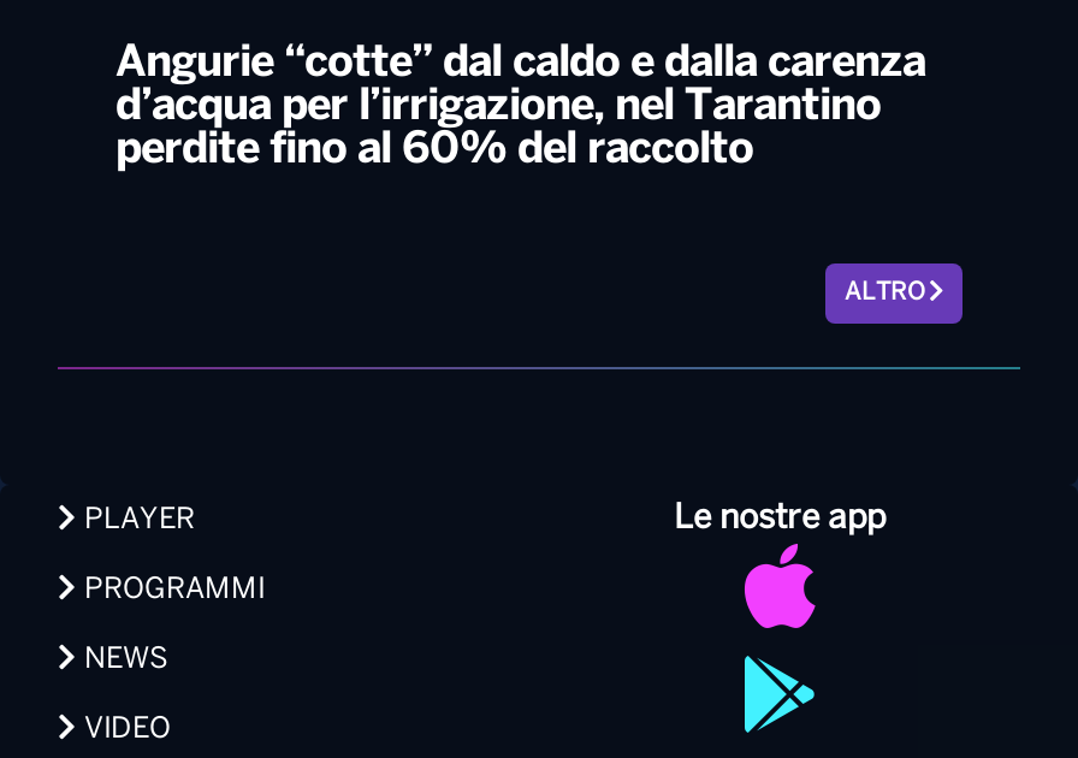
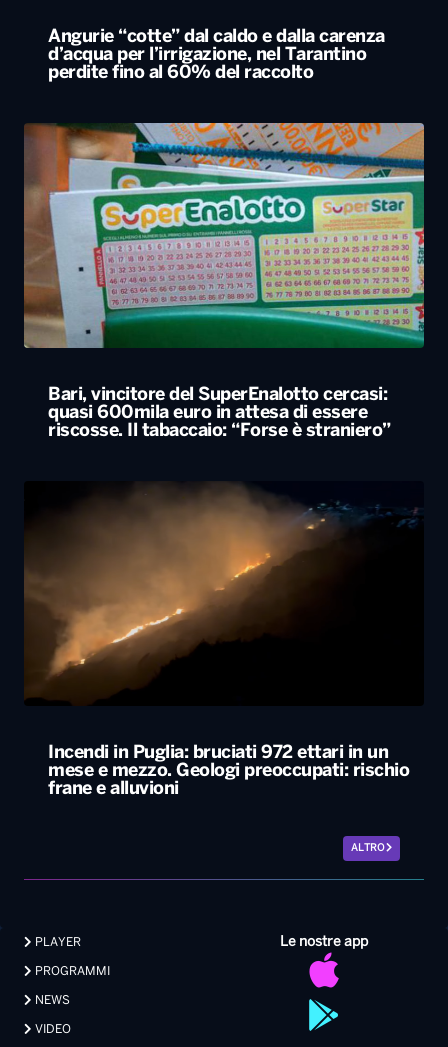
none -> [23,122,425,440] [image] | Bari, vincitore del SuperEnalotto cercasi: | quasi 600mila euro in attesa di essere | riscosse. Il tabaccaio: “Forse è straniero”
none -> [24,482,349,698] [image]
none -> [48,745,409,798] Incendi in Puglia: bruciati 972 ettari in un | mese e mezzo. Geologi preoccupati: rischio | frane e alluvioni

